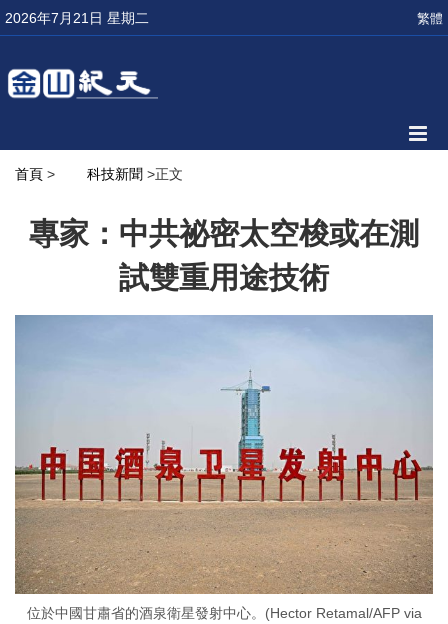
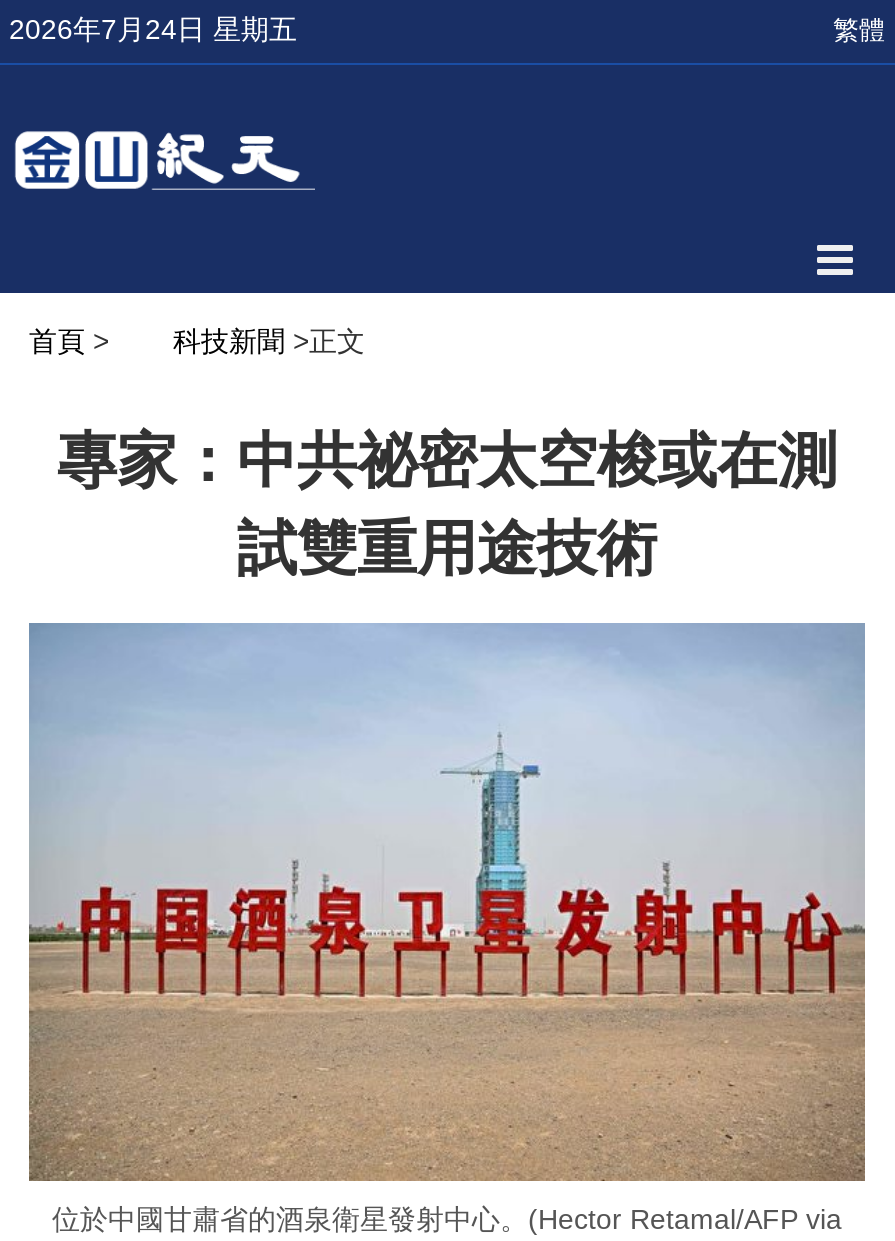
[5,10,149,26] 2026年7月21日 星期二 -> [9,13,297,45] 2026年7月24日 星期五

